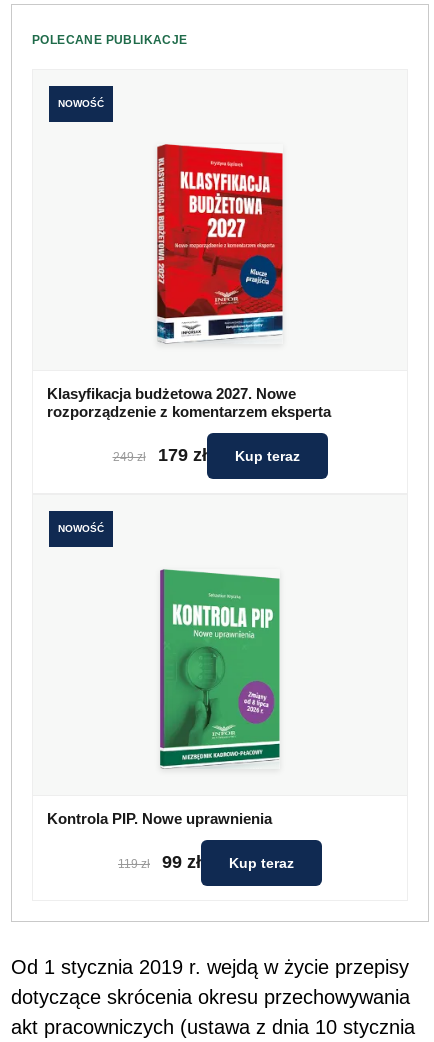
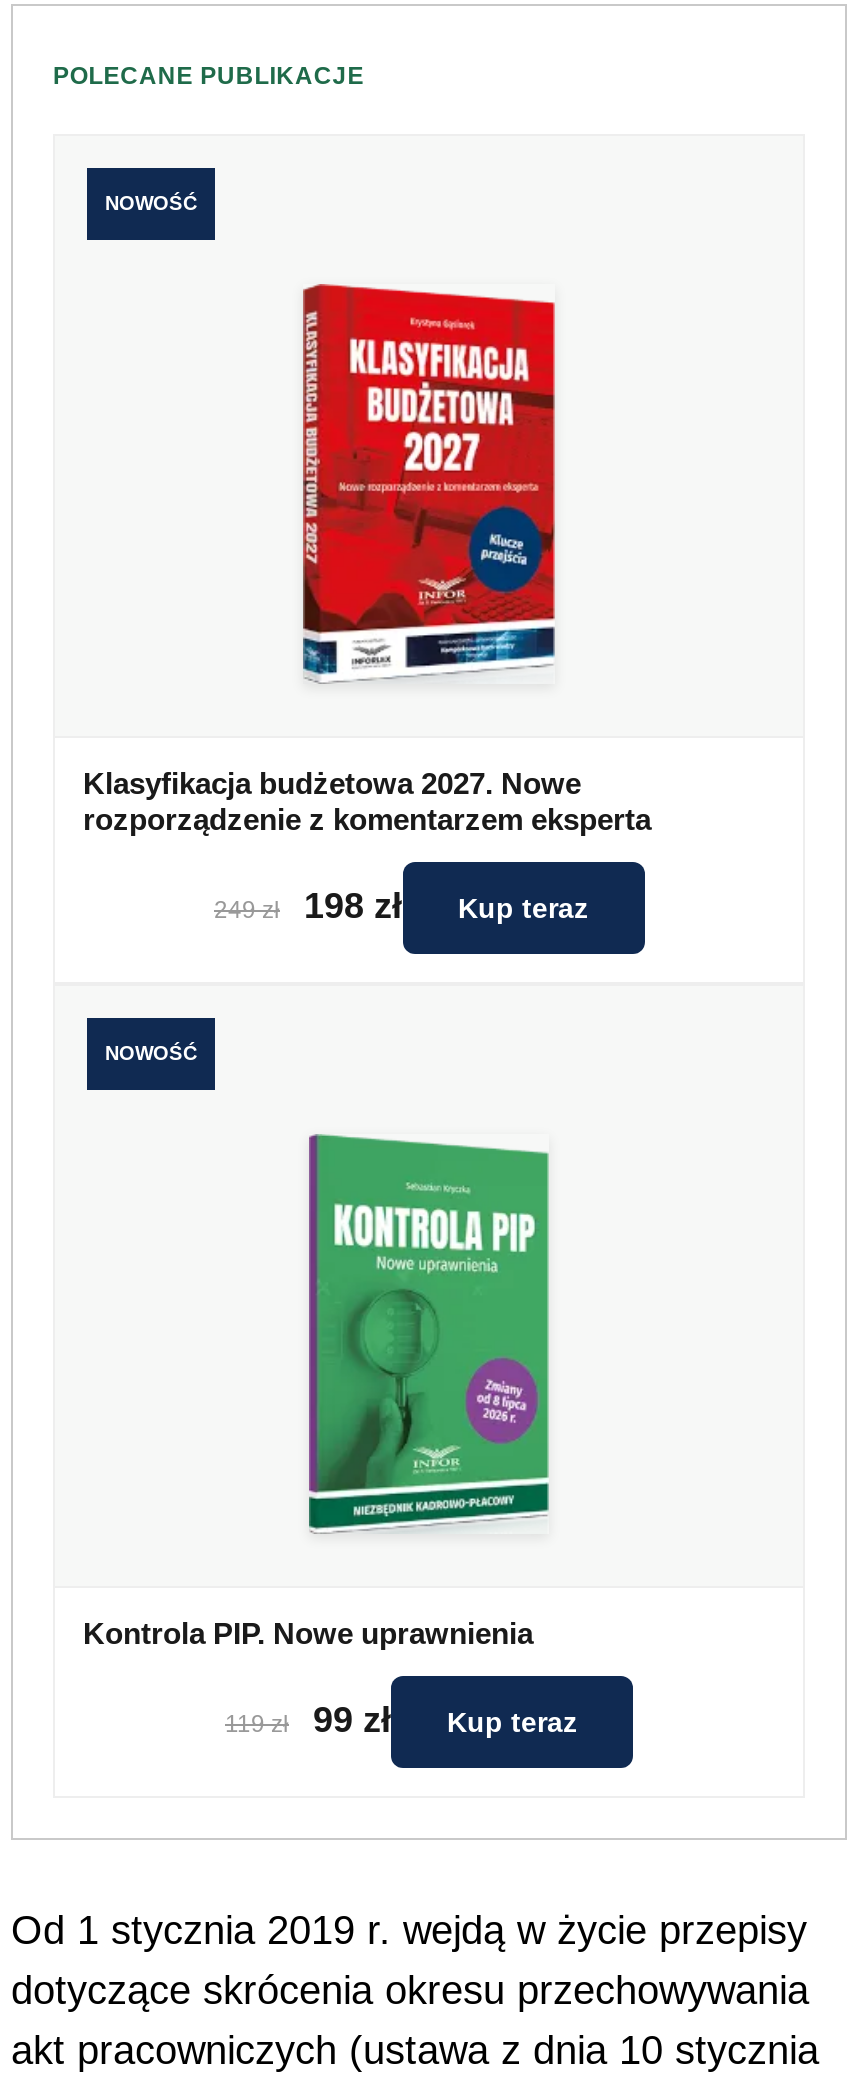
[157,445,206,465] 179 zł -> [304,886,402,926] 198 zł

